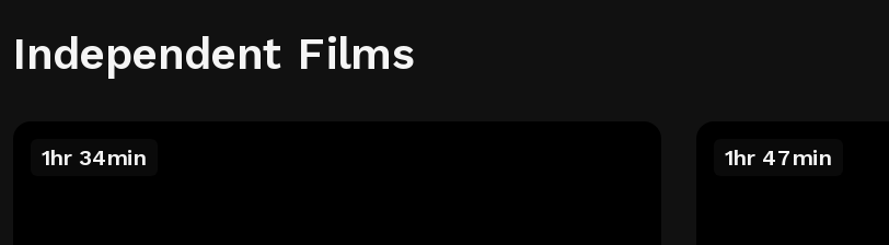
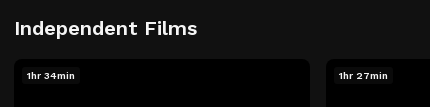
[725,144,832,168] 1hr 47min -> [339,69,388,80] 1hr 27min

